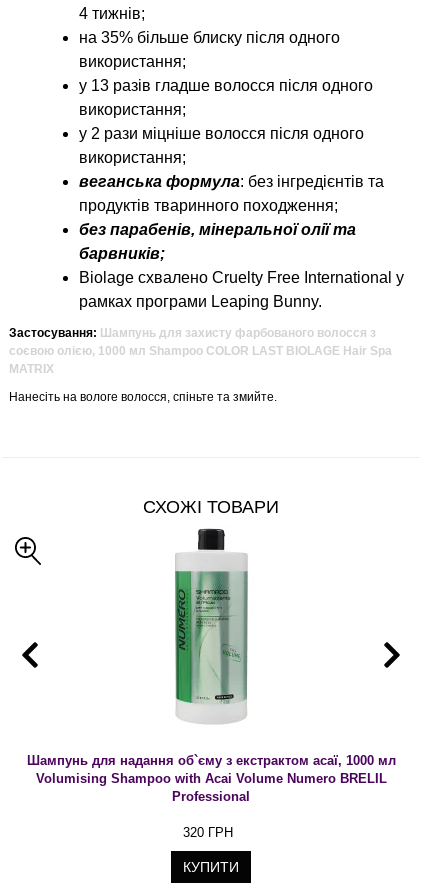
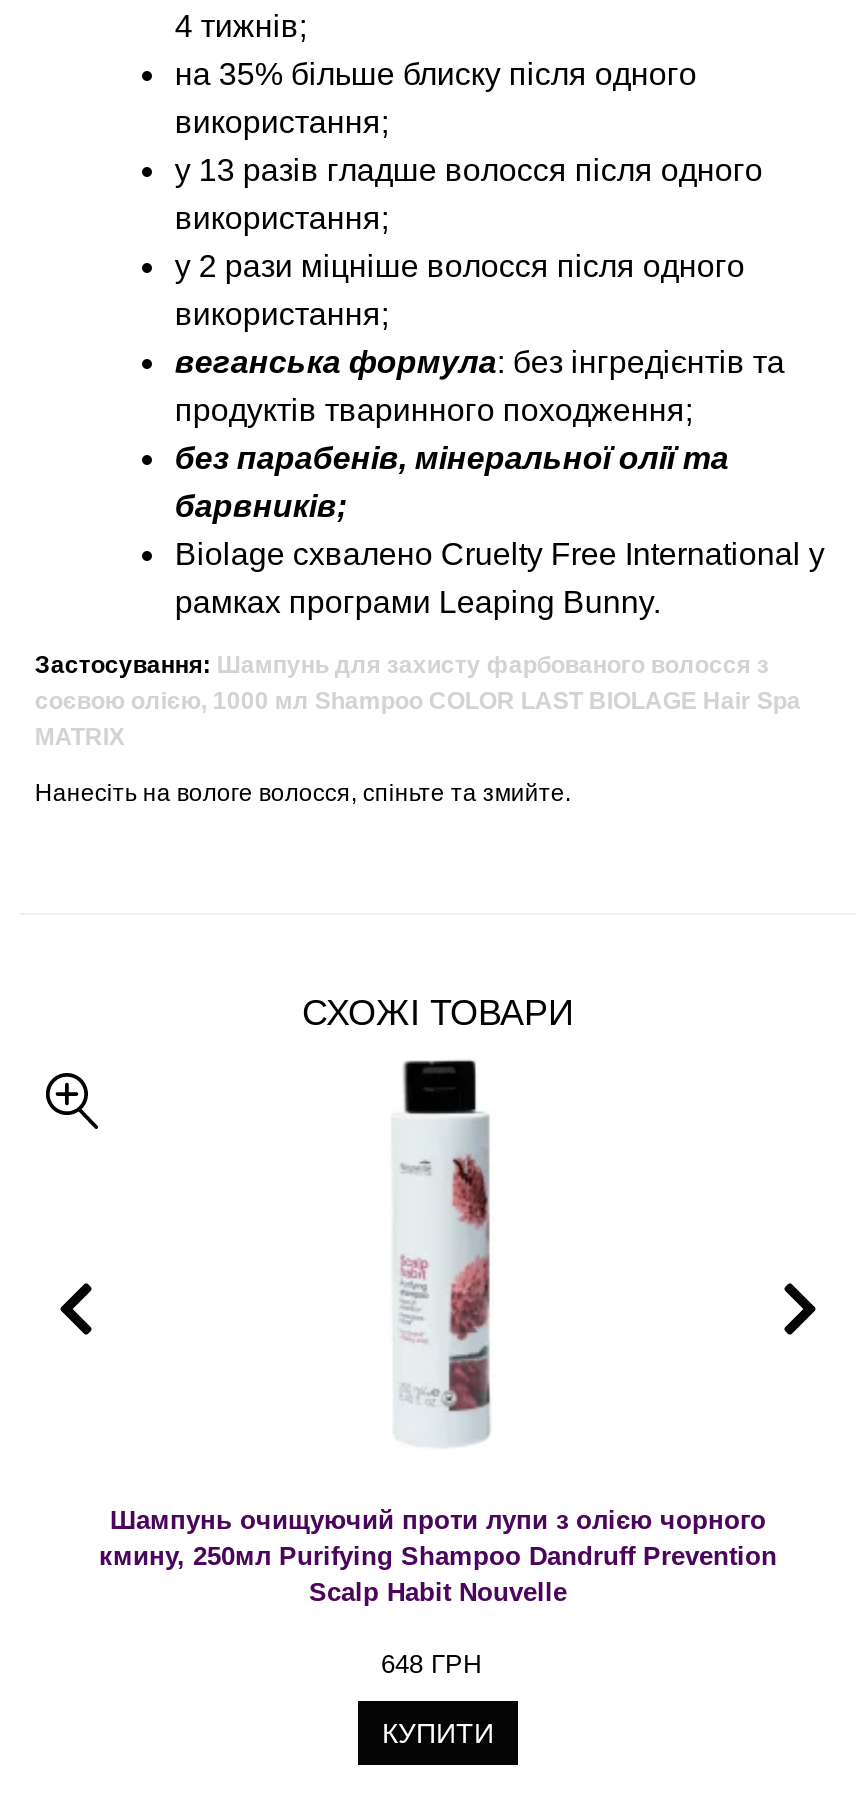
[26,528,395,804] [image] | Шампунь для надання об`єму з екстрактом асаї, 1000 мл | Volumising Shampoo with Acai Volume Numero BRELIL | Professional -> [99,1057,777,1607] [image] | Шампунь очищуючий проти лупи з олією чорного | кмину, 250мл Purifying Shampoo Dandruff Prevention | Scalp Habit Nouvelle
[182,825,232,840] 320 ГРН -> [381,1649,481,1679] 648 ГРН

